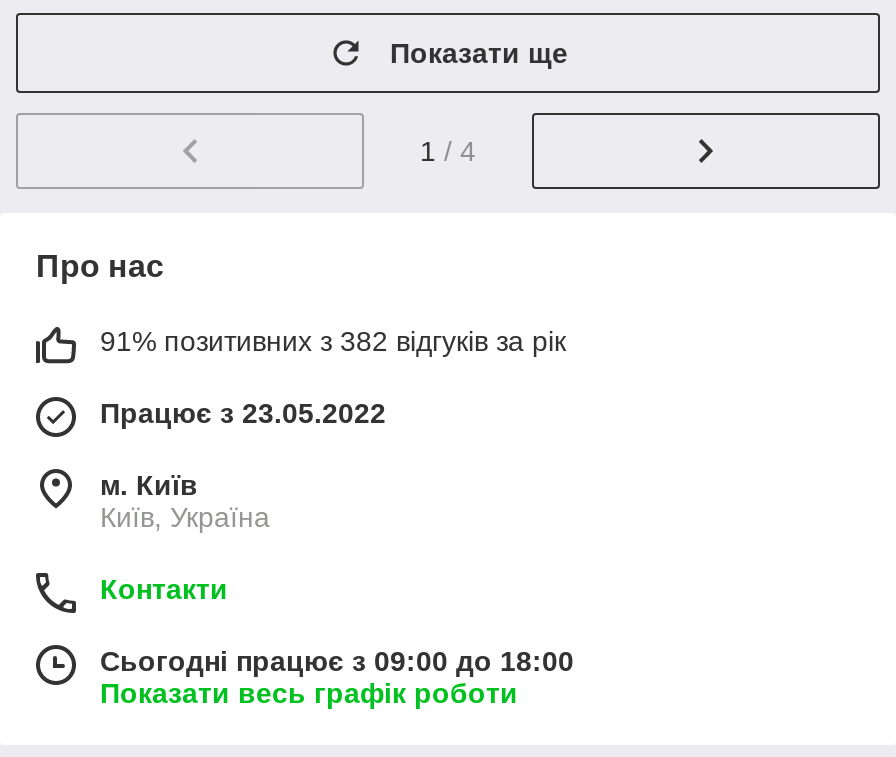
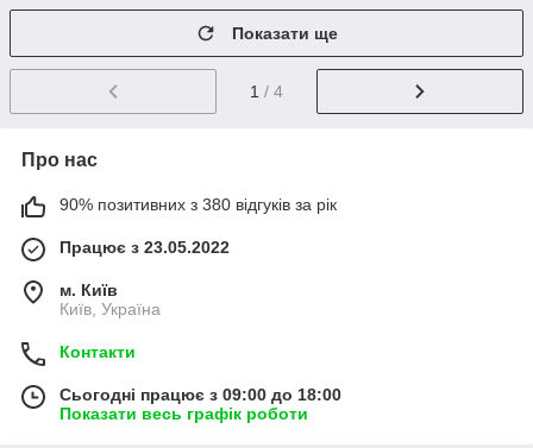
[100,325,566,357] 91% позитивних з 382 відгуків за рік -> [59,195,337,214] 90% позитивних з 380 відгуків за рік

